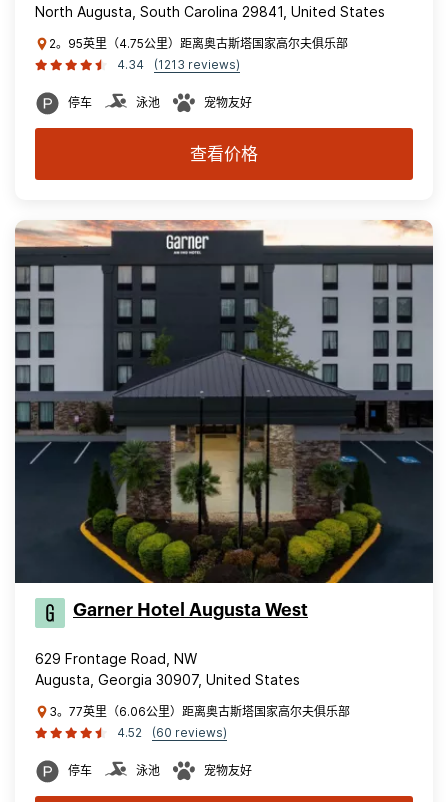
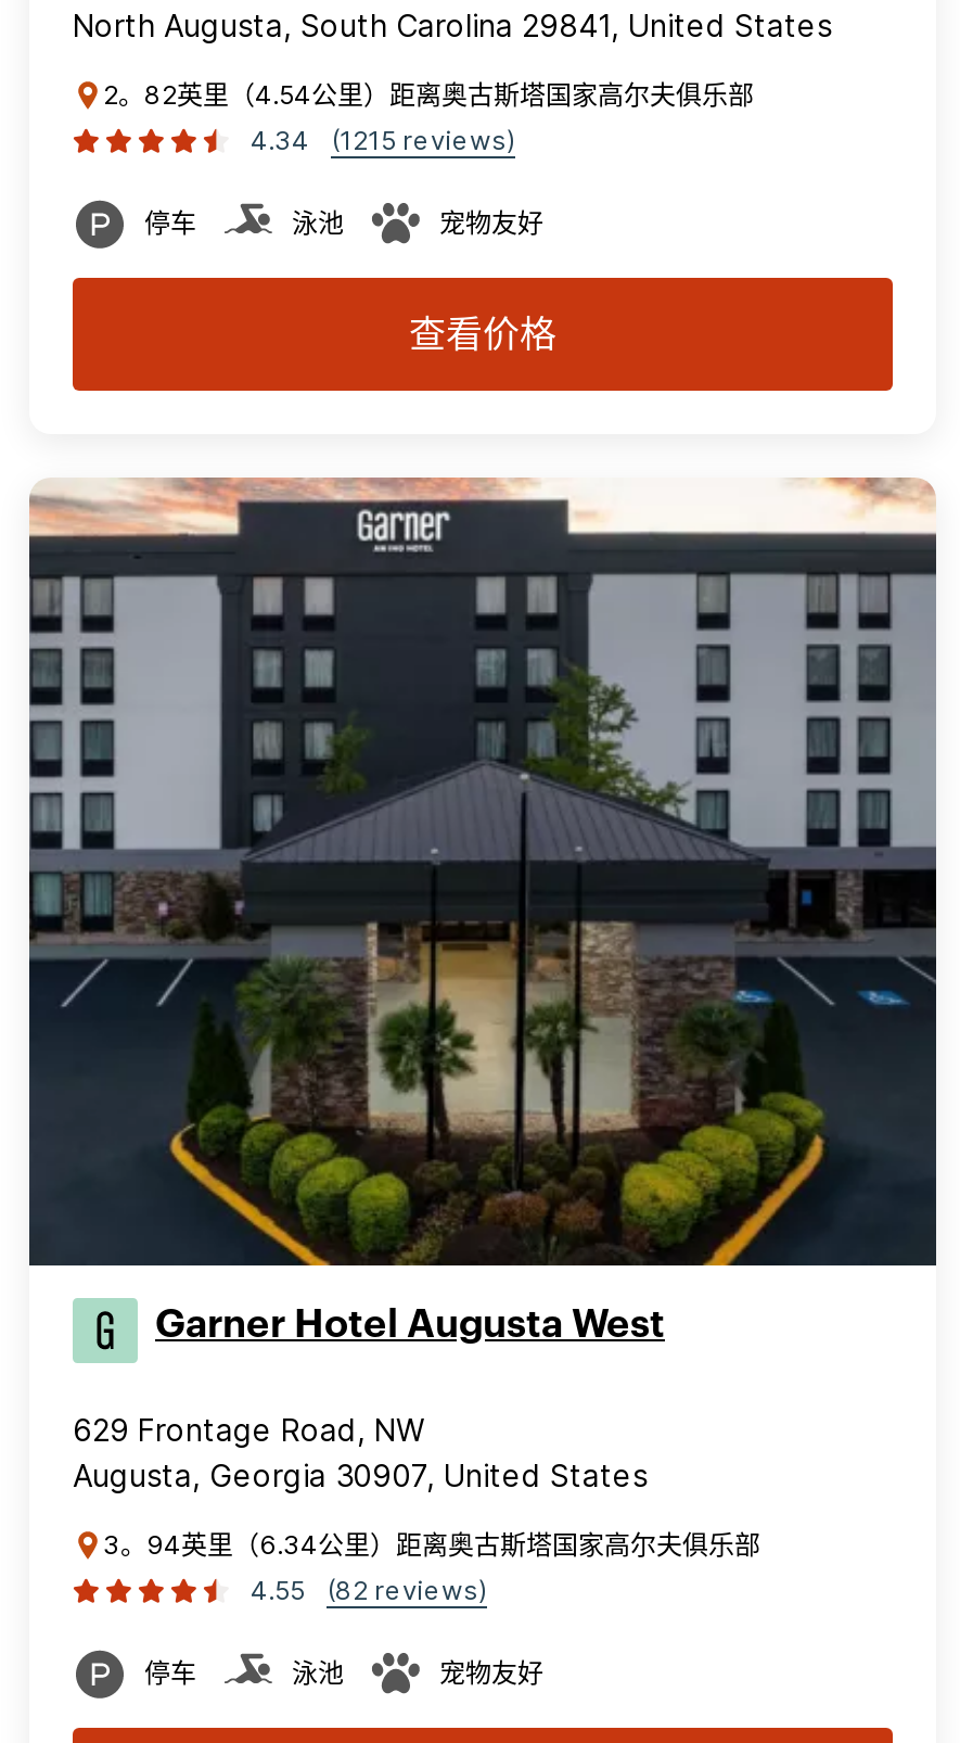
[49,36,348,51] 2。95英里（4.75公里）距离奥古斯塔国家高尔夫俱乐部 -> [103,78,754,111] 2。82英里（4.54公里）距离奥古斯塔国家高尔夫俱乐部
[117,57,240,72] 4.34 (1213 reviews) -> [251,124,515,156] 4.34 (1215 reviews)
[49,704,350,719] 3。77英里（6.06公里）距离奥古斯塔国家高尔夫俱乐部 -> [103,1528,760,1561] 3。94英里（6.34公里）距离奥古斯塔国家高尔夫俱乐部
[117,725,142,740] 4.52 -> [251,1574,305,1606] 4.55
[152,725,227,740] (60 reviews) -> [327,1574,487,1606] (82 reviews)

